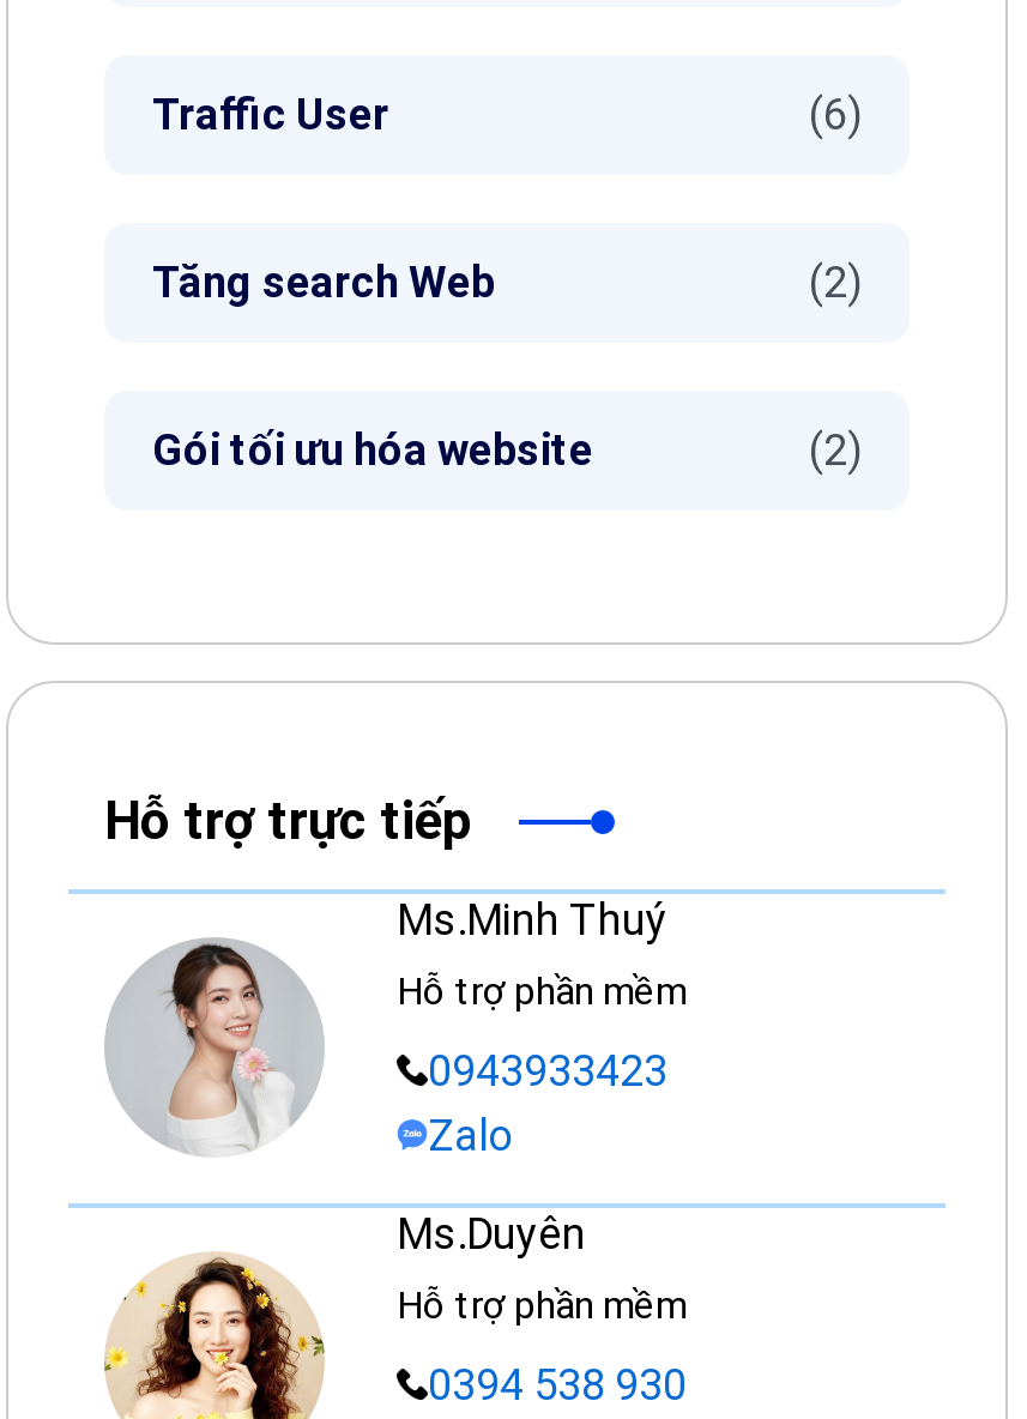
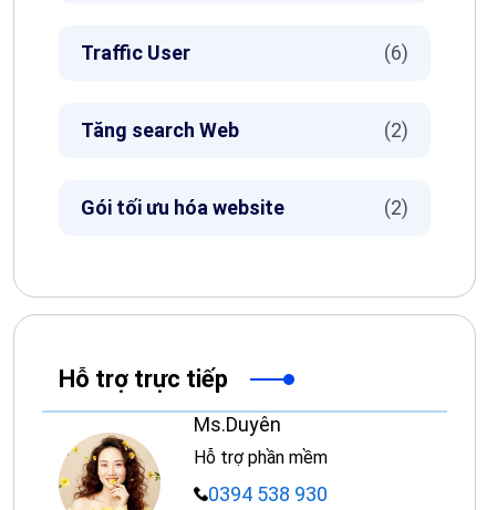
[104,893,687,1159] [image] | Ms.Minh Thuý | Hỗ trợ phần mềm | 0943933423 | Zalo -> none

